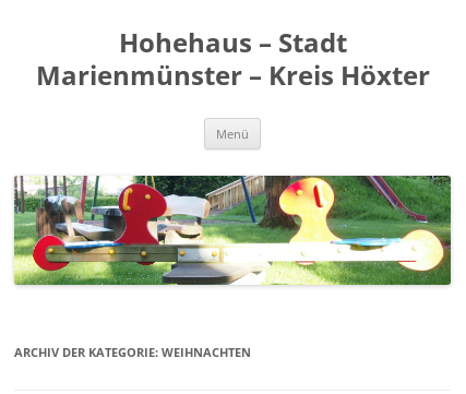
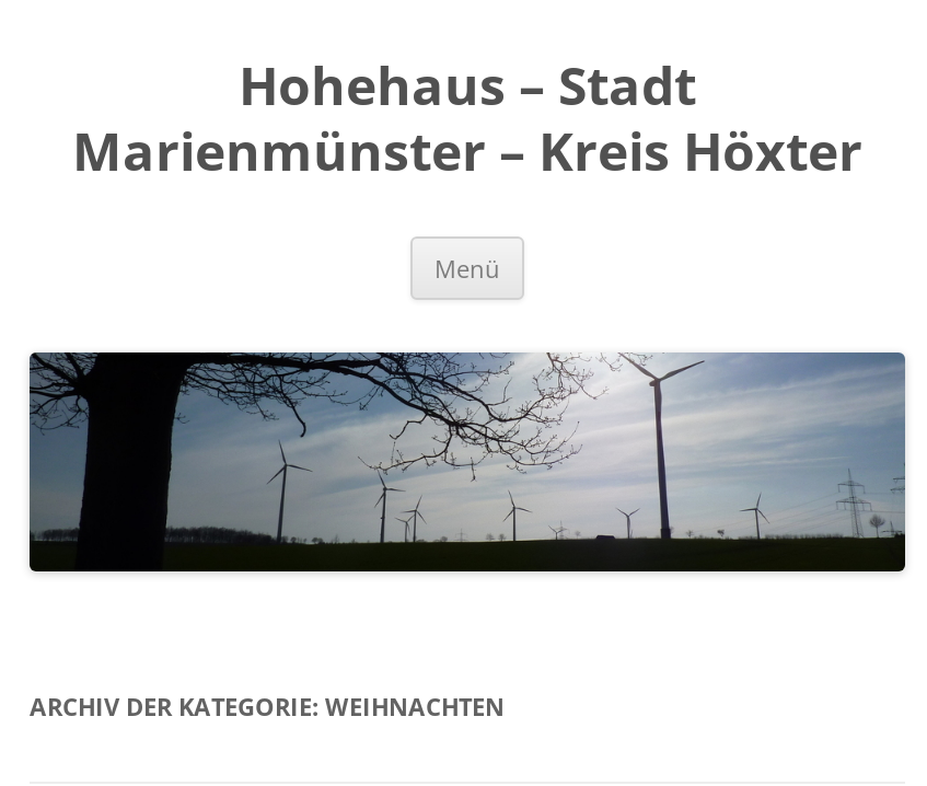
[13,175,452,286] [image] -> [27,350,907,574] [image]

